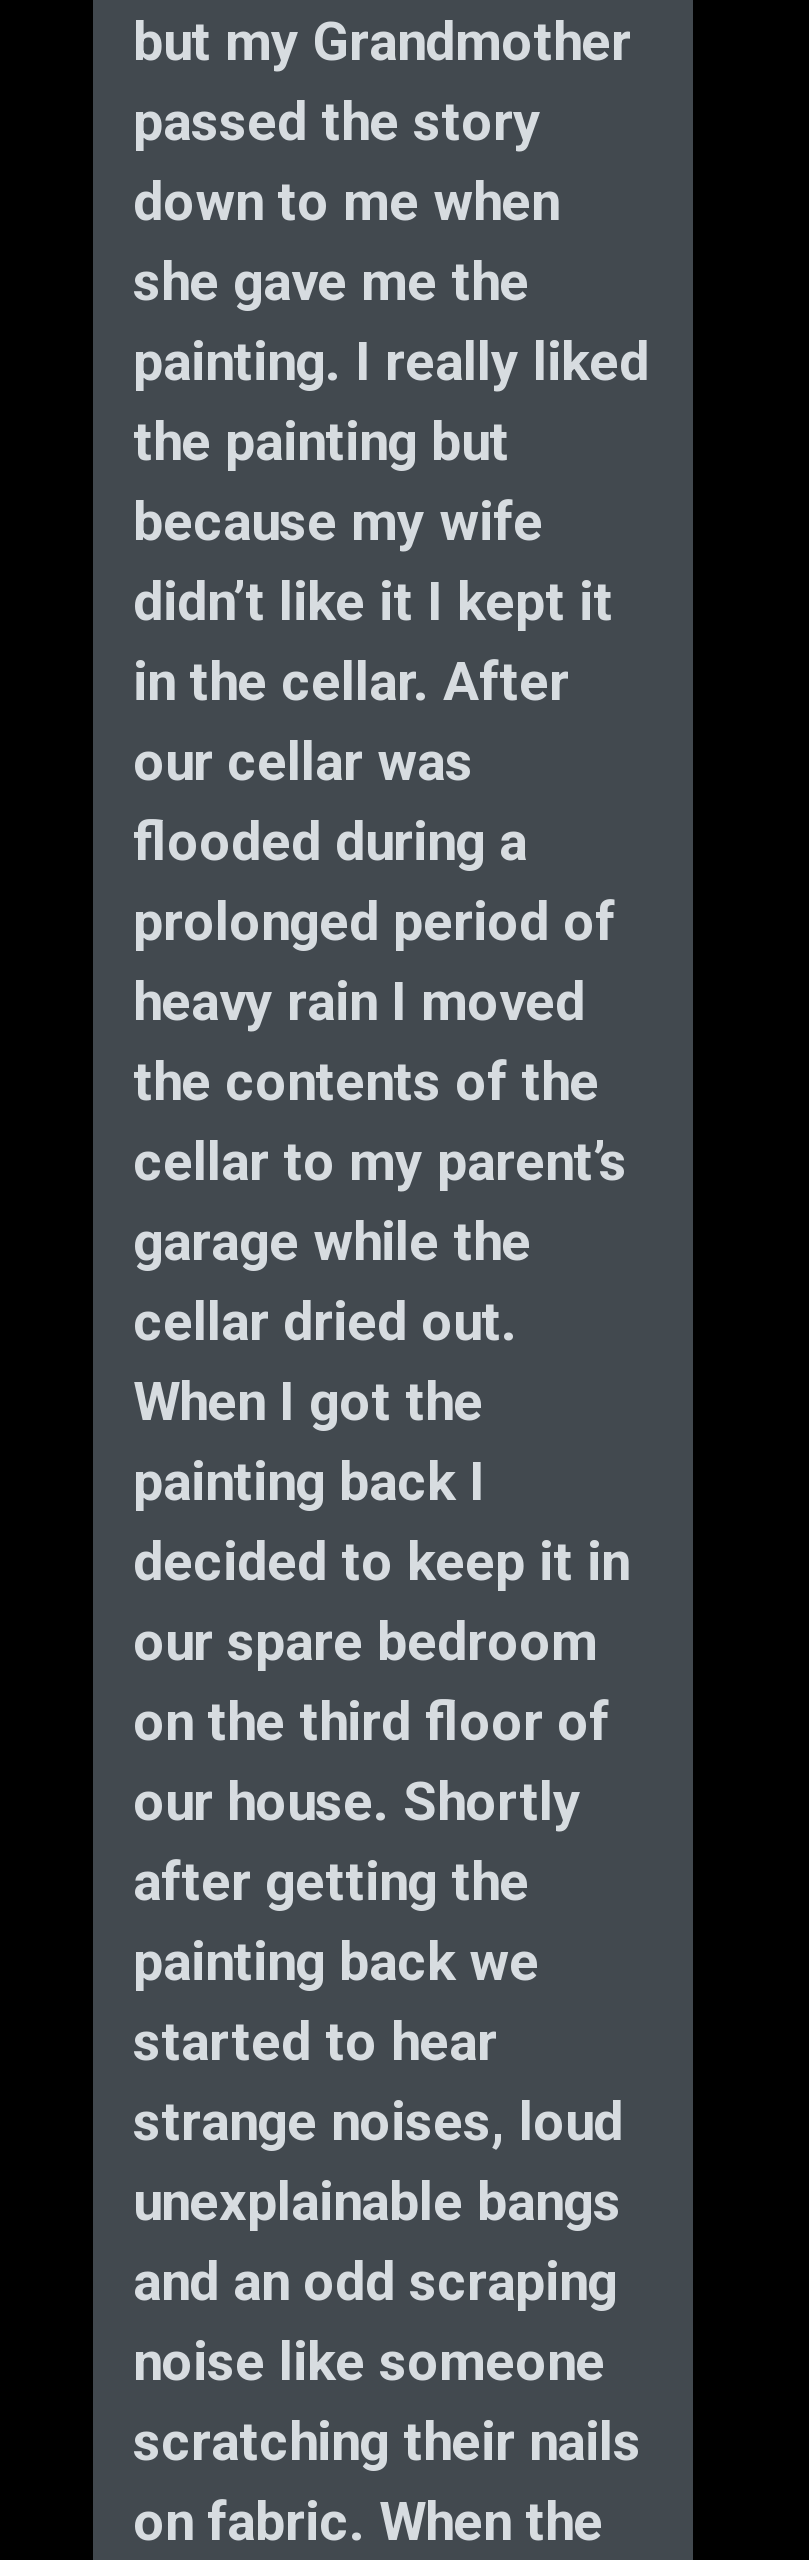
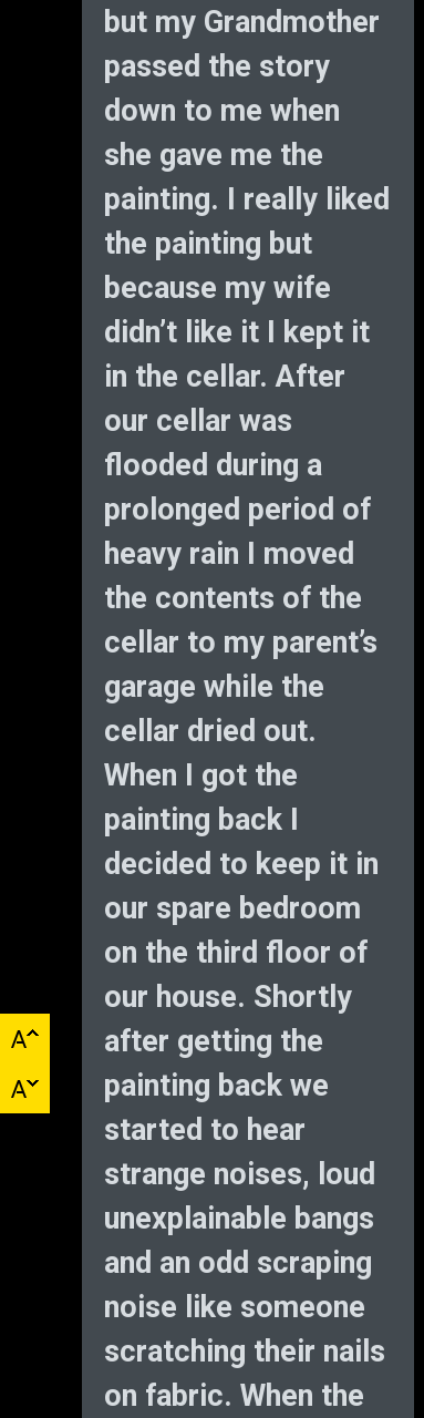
none -> [3,1013,51,1114] [image]

